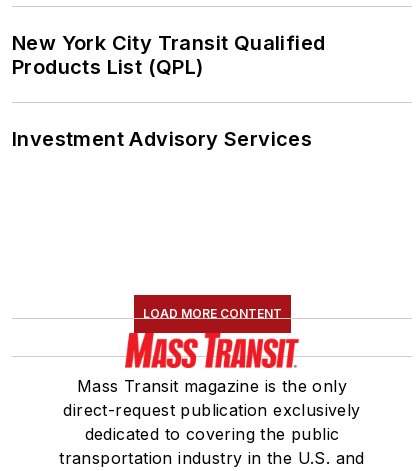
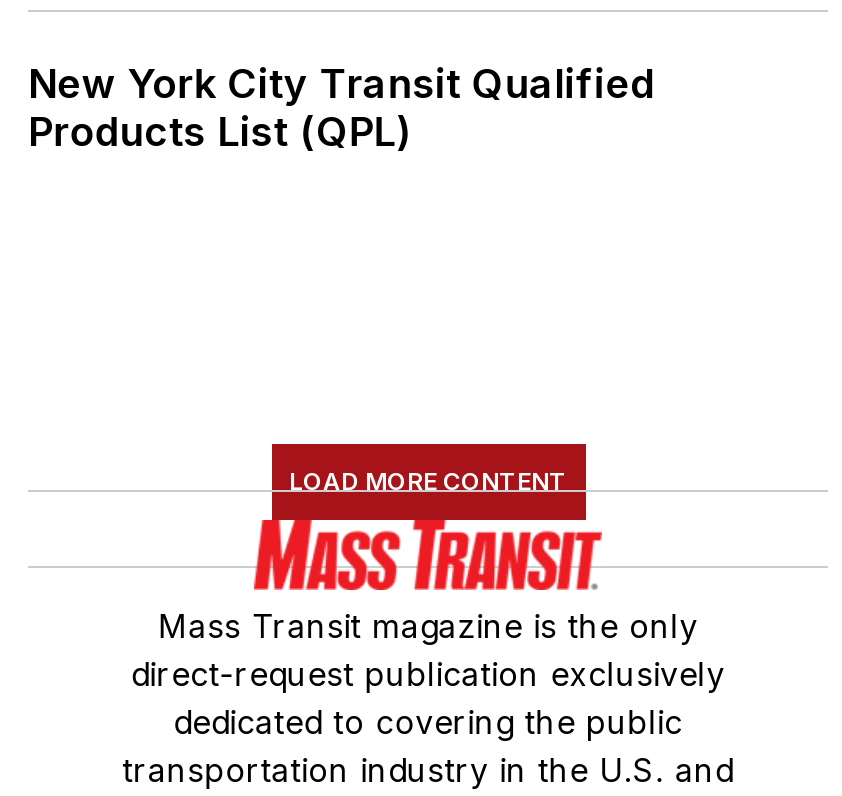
[12,127,312,151] Investment Advisory Services -> none

